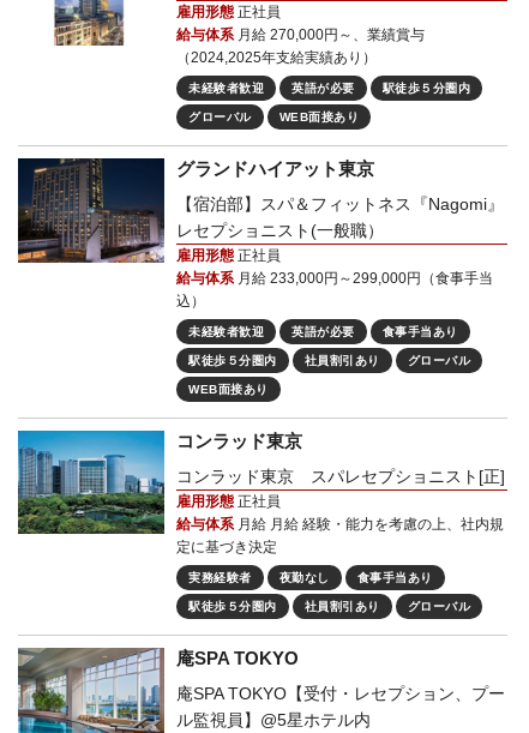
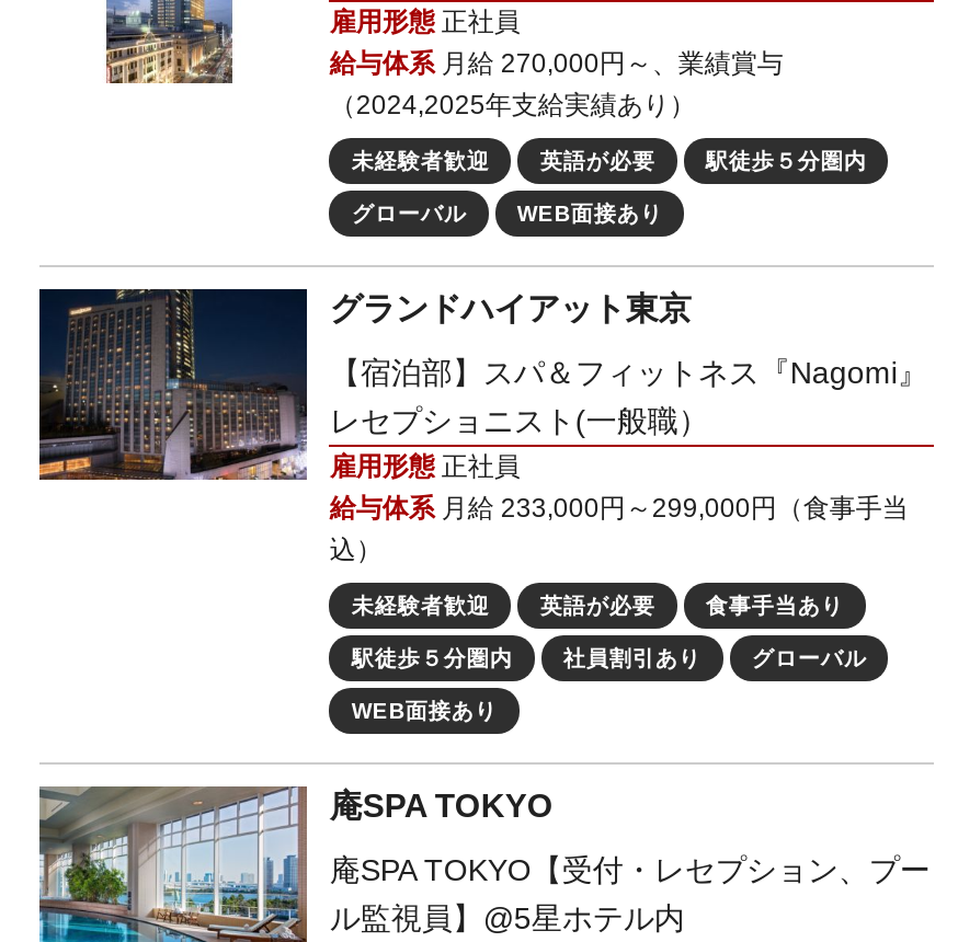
[17,429,505,613] [image] | コンラッド東京 | コンラッド東京 スパレセプショニスト[正] | 雇用形態正社員 | 給与体系月給 月給 経験・能力を考慮の上、社内規 | 定に基づき決定 | 実務経験者 | 夜勤なし | 食事手当あり | 駅徒歩５分圏内 | 社員割引あり | グローバル -> none

